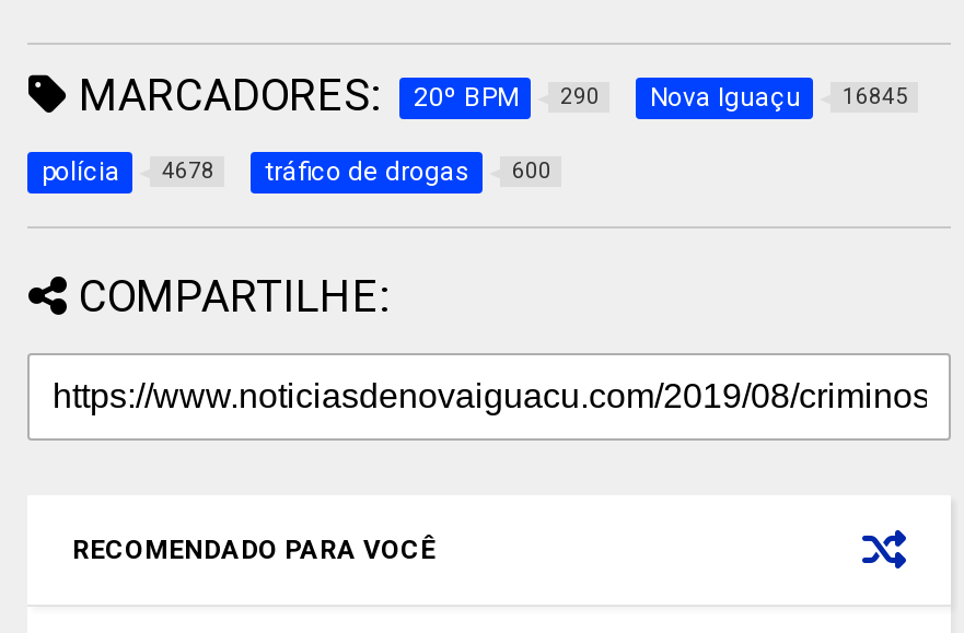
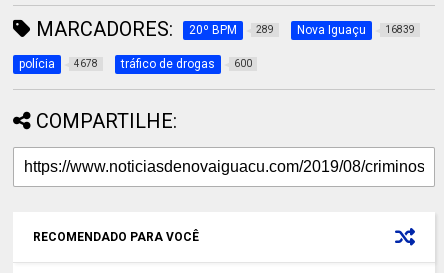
[68,69,599,121] MARCADORES: 20º BPM 290 -> [31,17,274,41] MARCADORES: 20º BPM 289
[650,82,908,112] Nova Iguaçu 16845 -> [297,23,415,37] Nova Iguaçu 16839

